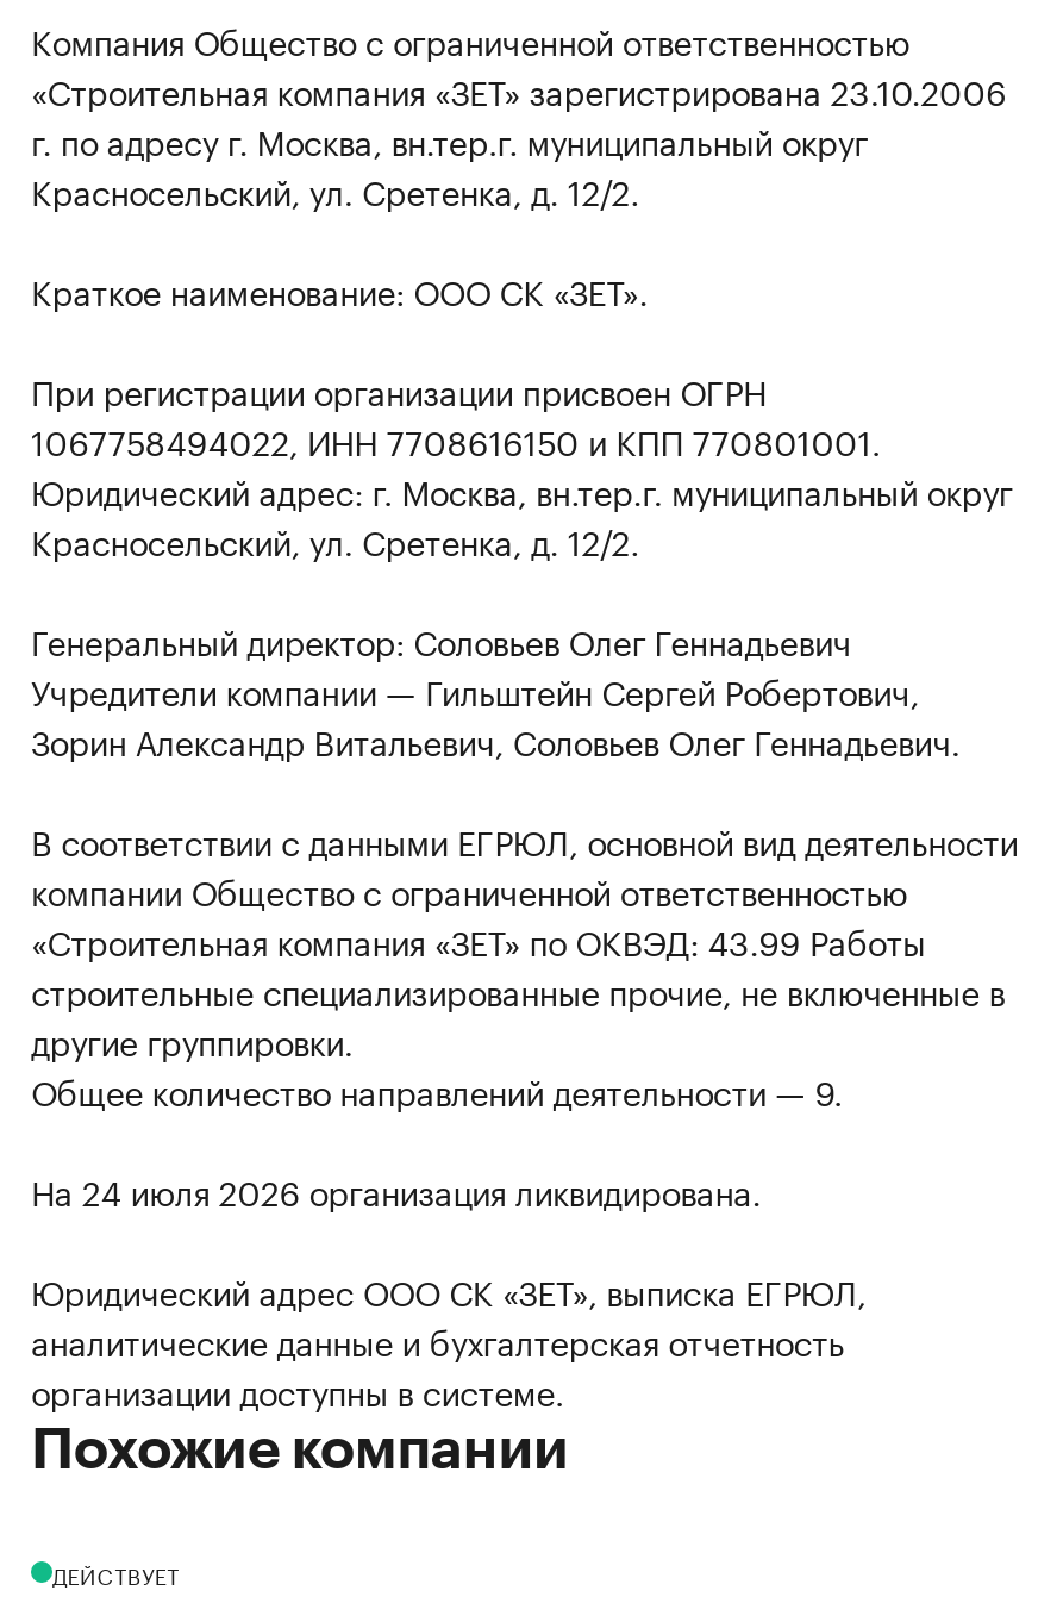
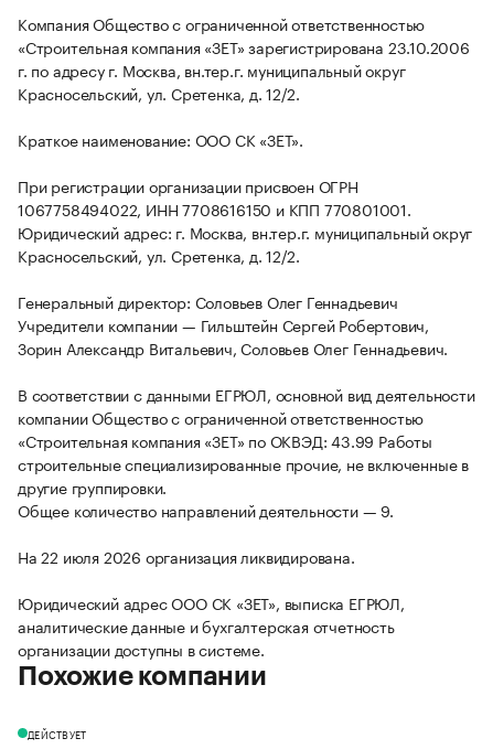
[31,1164,761,1217] На 24 июля 2026 организация ликвидирована. -> [18,544,355,569] На 22 июля 2026 организация ликвидирована.

